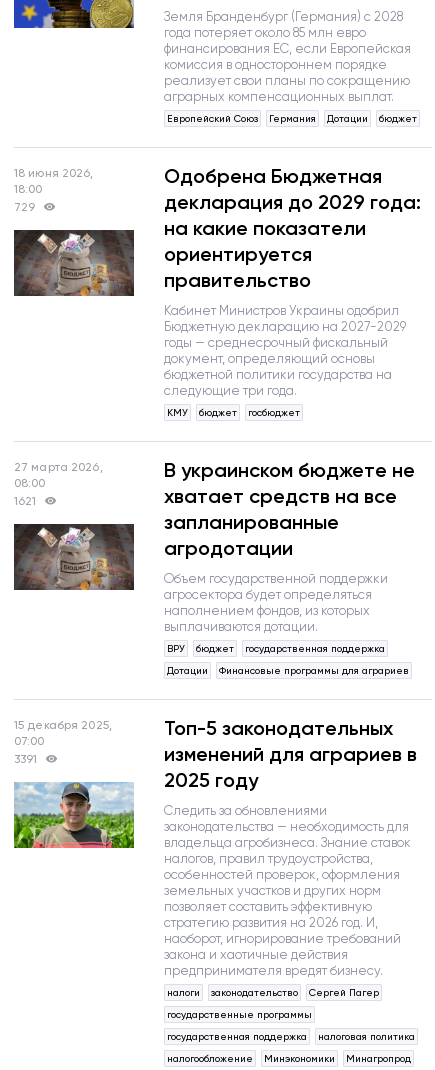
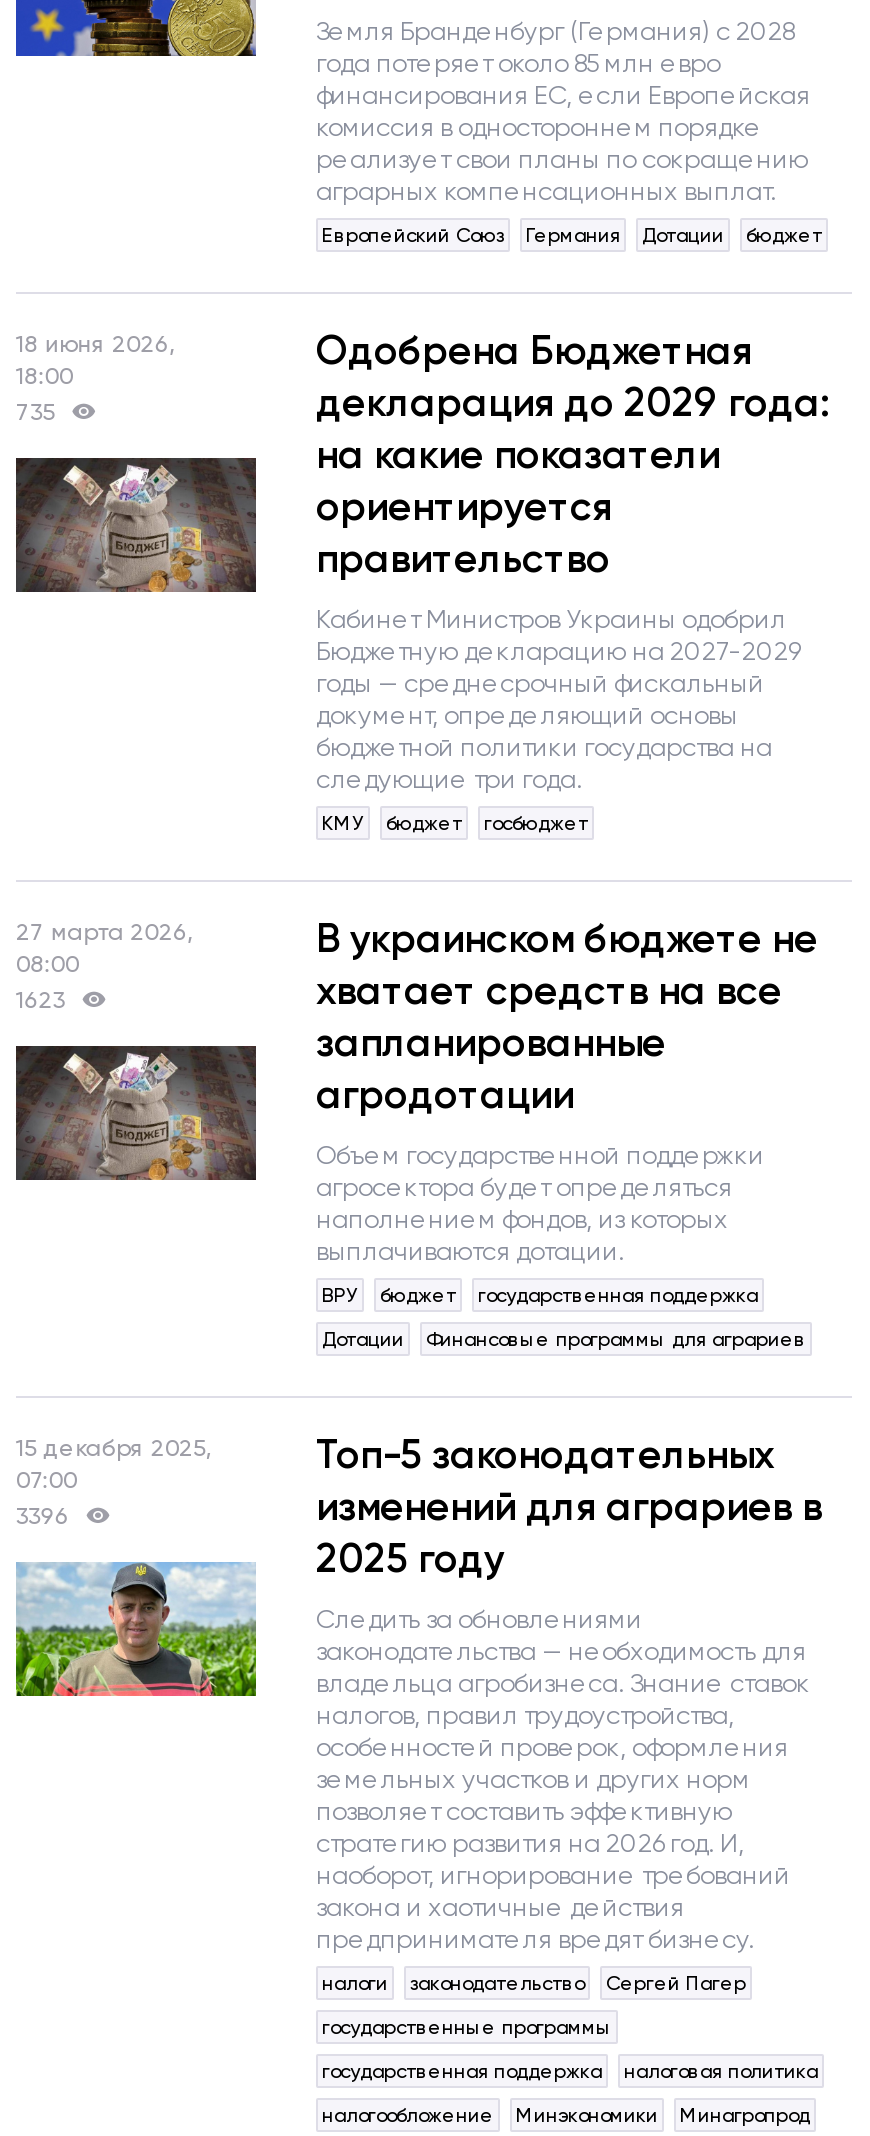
[14,200,35,214] 729 -> [16,399,55,427] 735
[14,494,36,508] 1621 -> [16,987,65,1015] 1623
[14,752,37,766] 3391 -> [16,1503,69,1531] 3396

